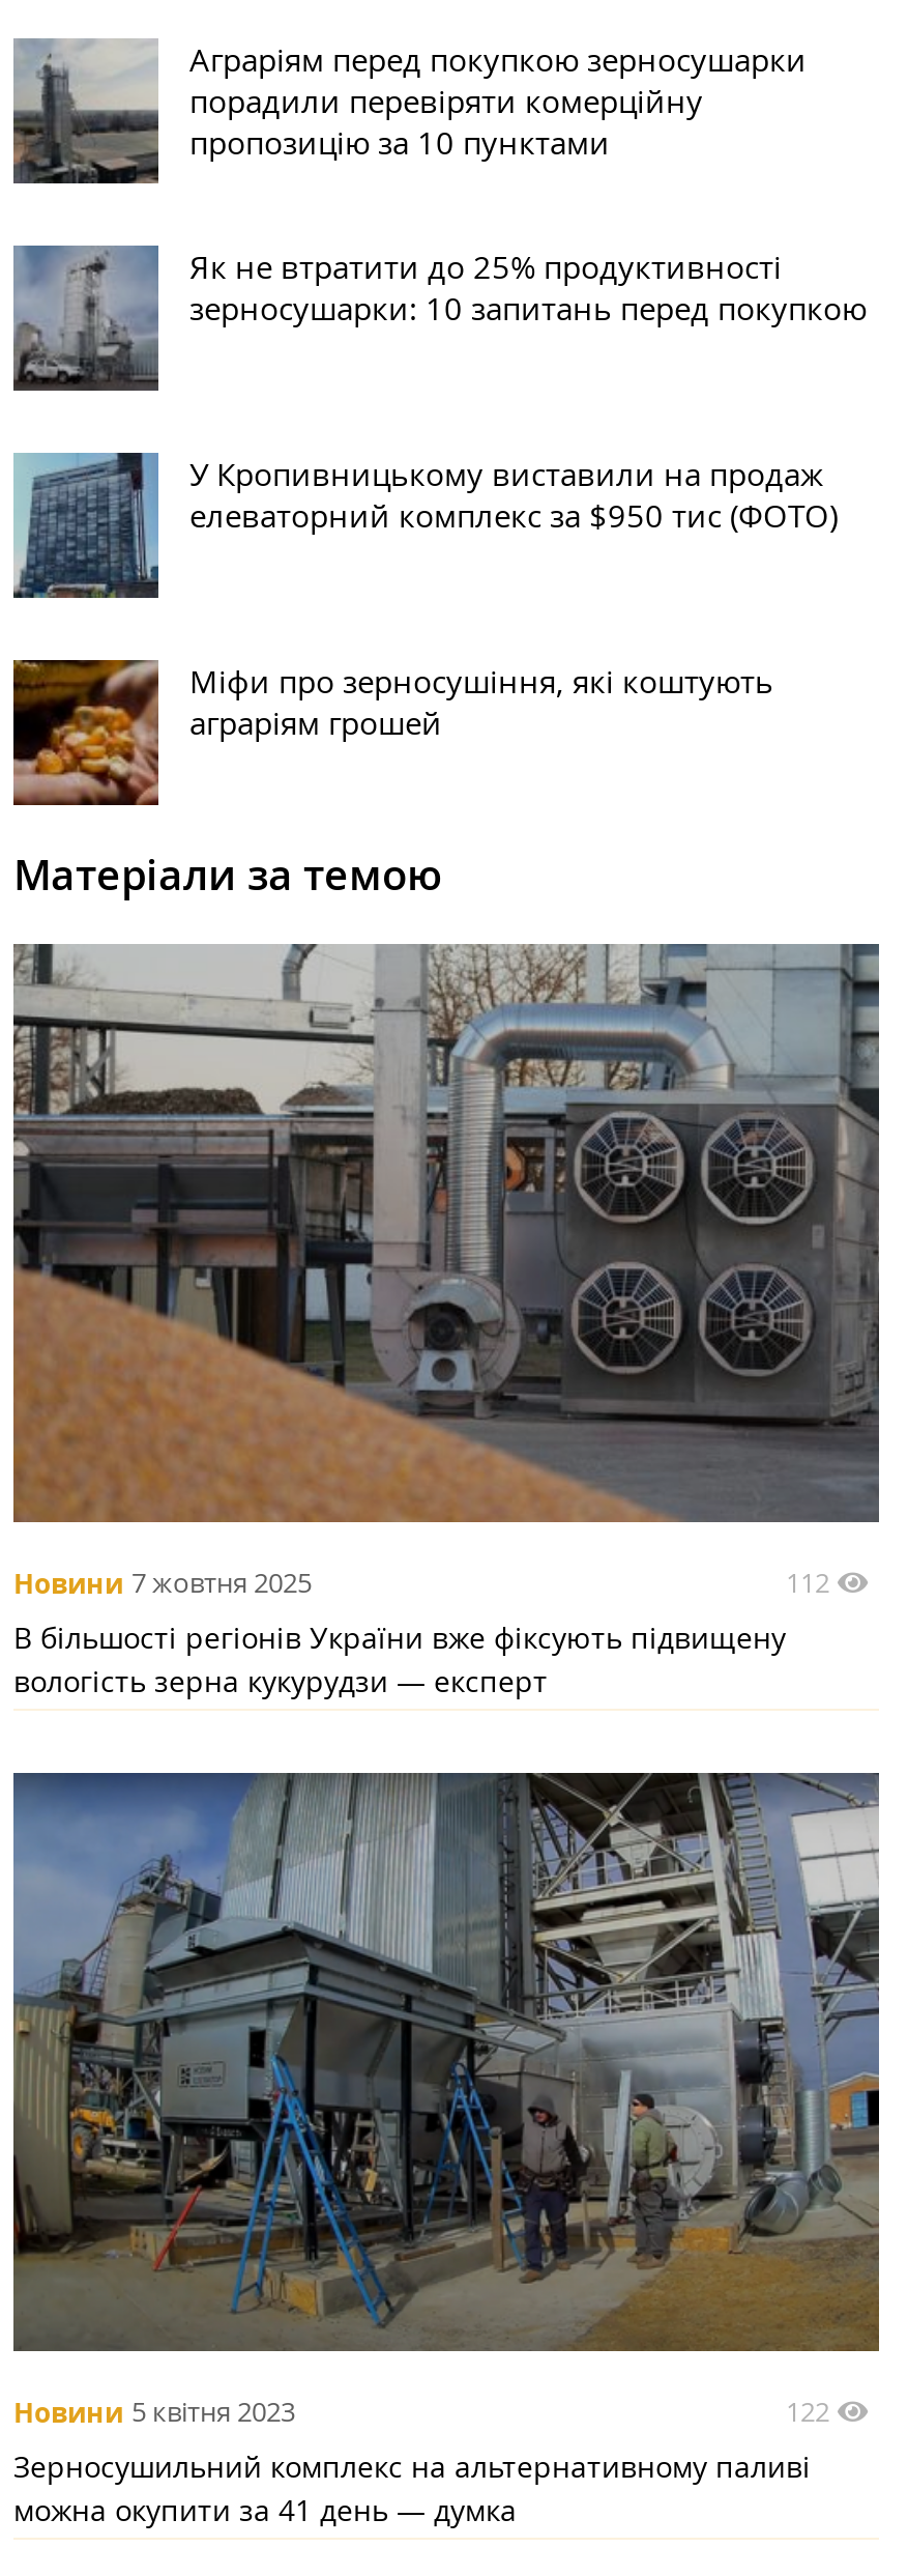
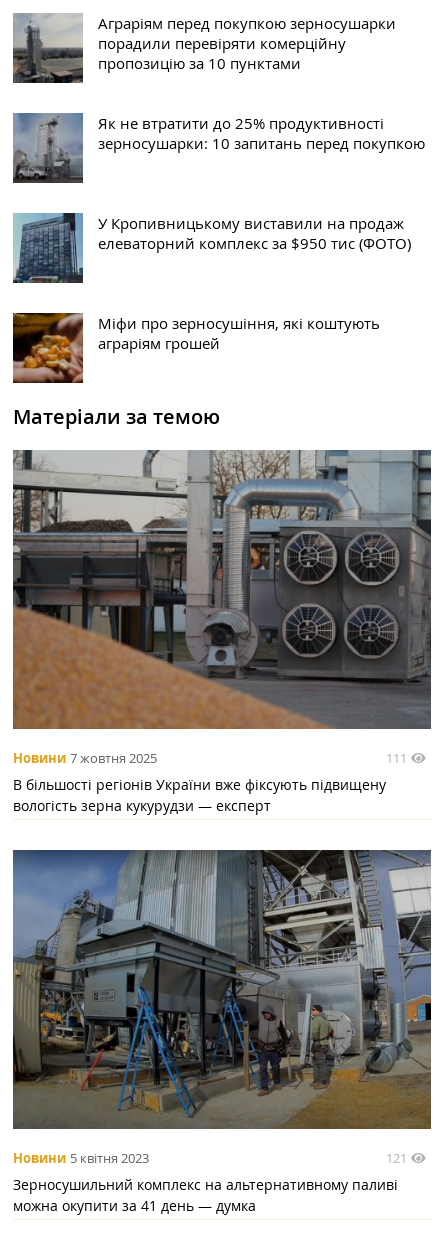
[786,1563,829,1600] 112 -> [386,749,407,767] 111
[786,2392,829,2429] 122 -> [386,1149,407,1167] 121

